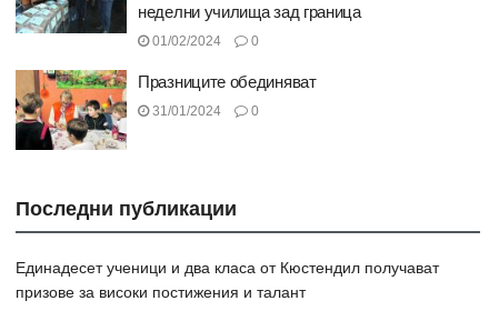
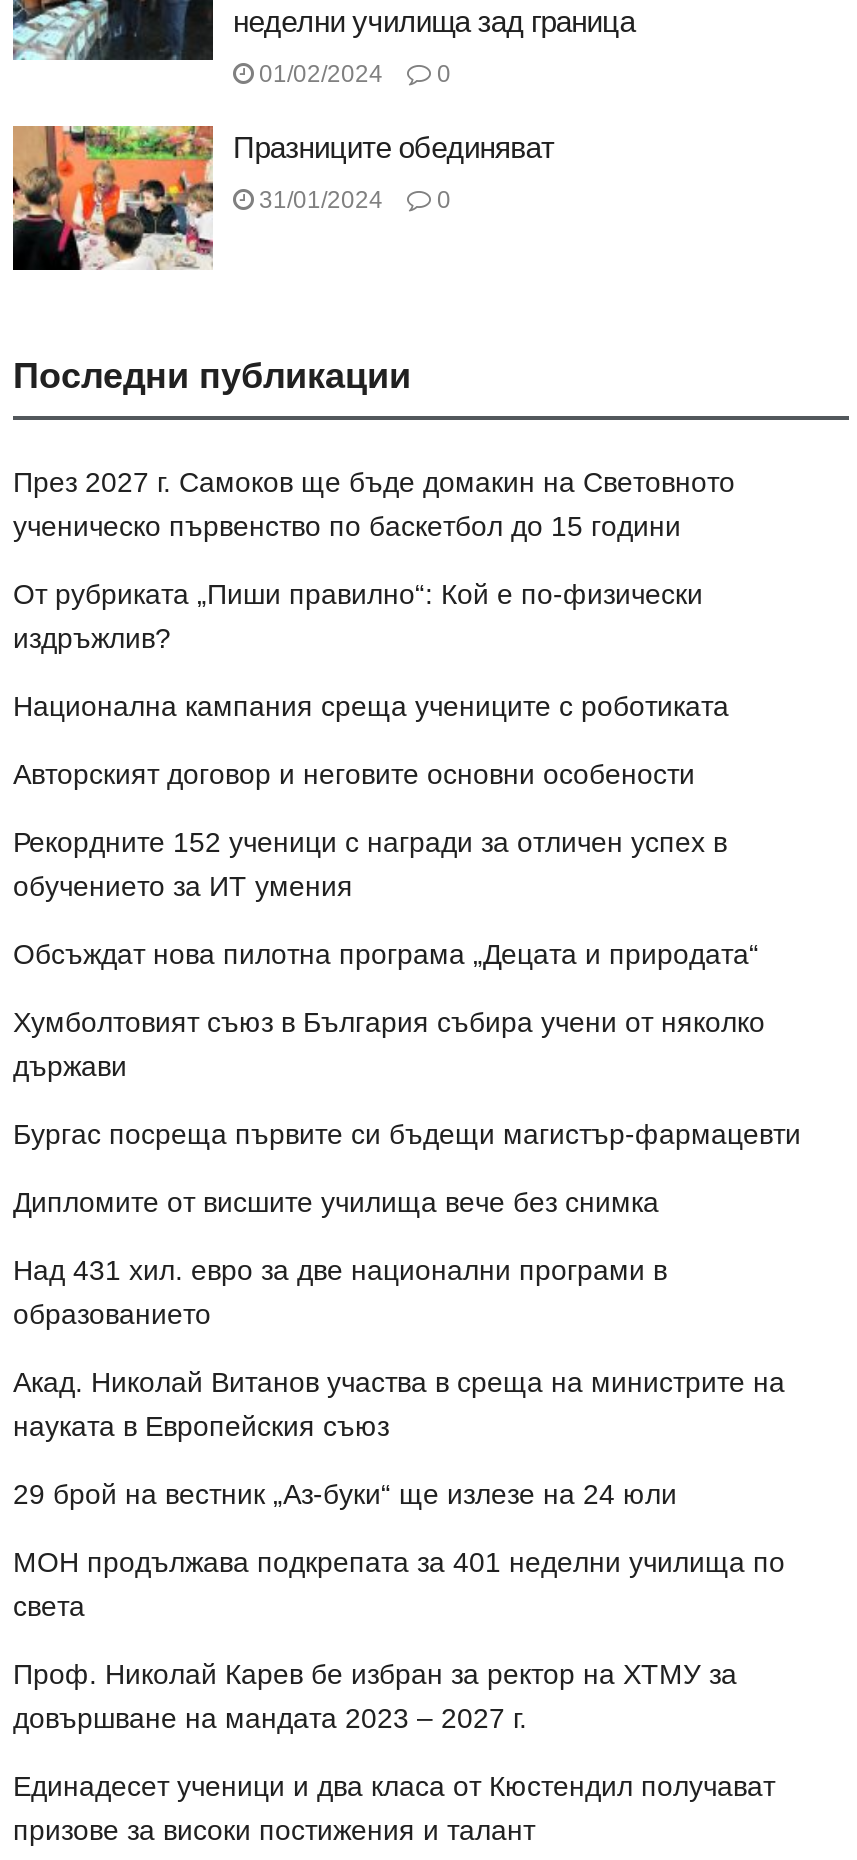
none -> [13,465,801,1733] През 2027 г. Самоков ще бъде домакин на Световното | ученическо първенство по баскетбол до 15 години | От рубриката „Пиши правилно“: Кой е по-физически | издръжлив? | Национална кампания среща учениците с роботиката | Авторският договор и неговите основни особености | Рекордните 152 ученици с награди за отличен успех в | обучението за ИТ умения | Обсъждат нова пилотна програма „Децата и природата“ | Хумболтовият съюз в България събира учени от няколко | държави | Бургас посреща първите си бъдещи магистър-фармацевти | Дипломите от висшите училища вече без снимка | Над 431 хил. евро за две национални програми в | образованието | Акад. Николай Витанов участва в среща на министрите на | науката в Европейския съюз | 29 брой на вестник „Аз-буки“ ще излезе на 24 юли | МОН продължава подкрепата за 401 неделни училища по | света | Проф. Николай Карев бе избран за ректор на ХТМУ за | довършване на мандата 2023 – 2027 г.

